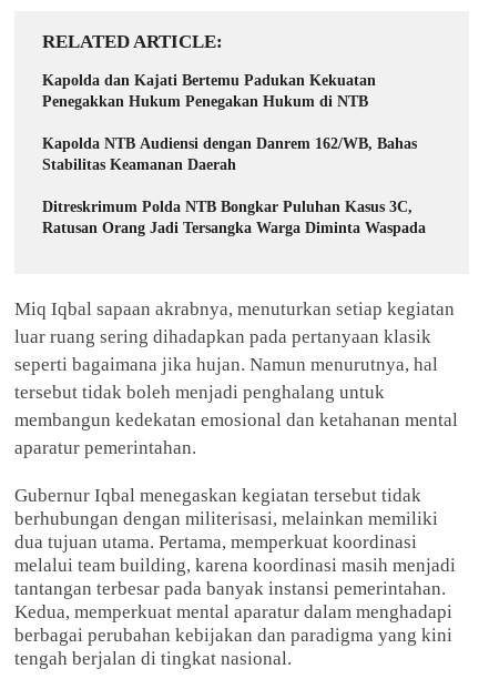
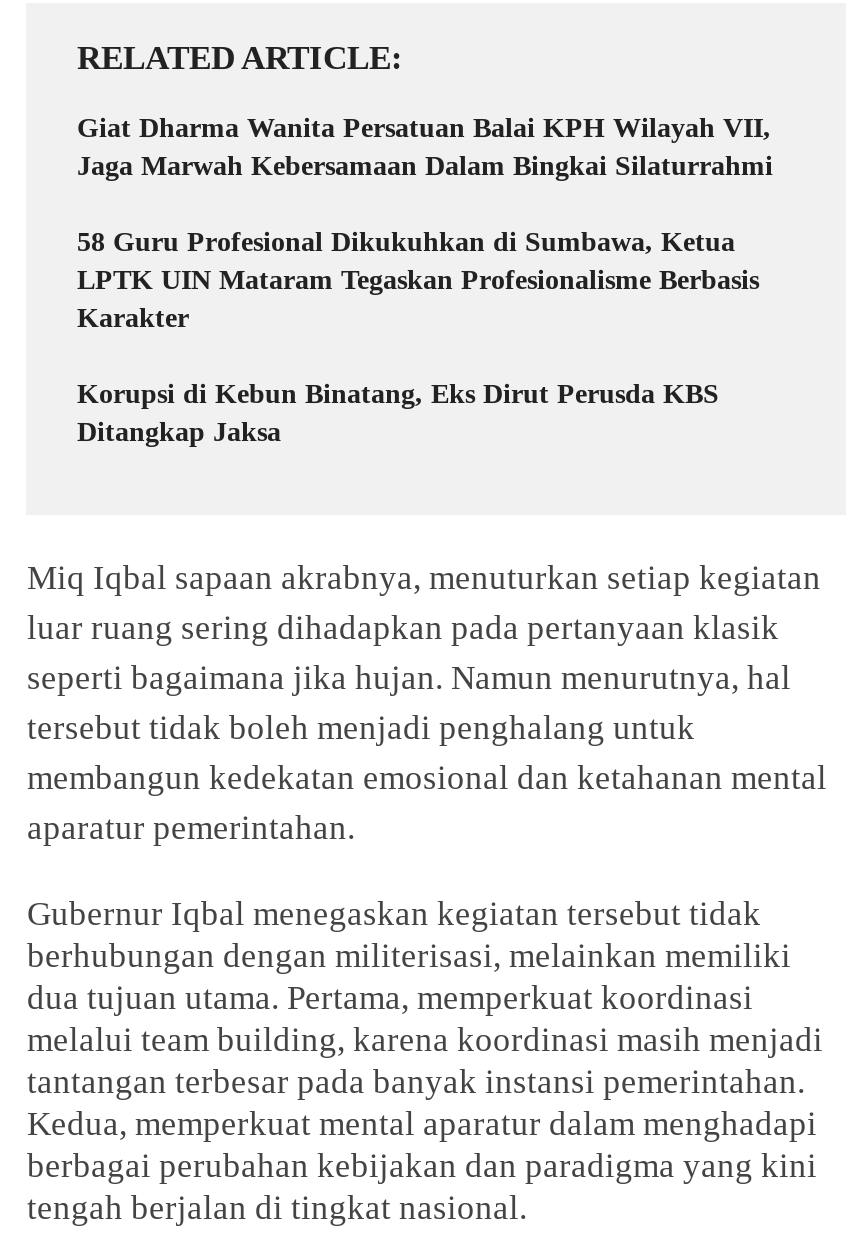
[43,72,376,110] Kapolda dan Kajati Bertemu Padukan Kekuatan | Penegakkan Hukum Penegakan Hukum di NTB -> [77,112,773,180] Giat Dharma Wanita Persatuan Balai KPH Wilayah VII, | Jaga Marwah Kebersamaan Dalam Bingkai Silaturrahmi
[43,135,417,173] Kapolda NTB Audiensi dengan Danrem 162/WB, Bahas | Stabilitas Keamanan Daerah -> [77,226,759,332] 58 Guru Profesional Dikukuhkan di Sumbawa, Ketua | LPTK UIN Mataram Tegaskan Profesionalisme Berbasis | Karakter
[43,198,426,236] Ditreskrimum Polda NTB Bongkar Puluhan Kasus 3C, | Ratusan Orang Jadi Tersangka Warga Diminta Waspada -> [77,378,719,446] Korupsi di Kebun Binatang, Eks Dirut Perusda KBS | Ditangkap Jaksa

